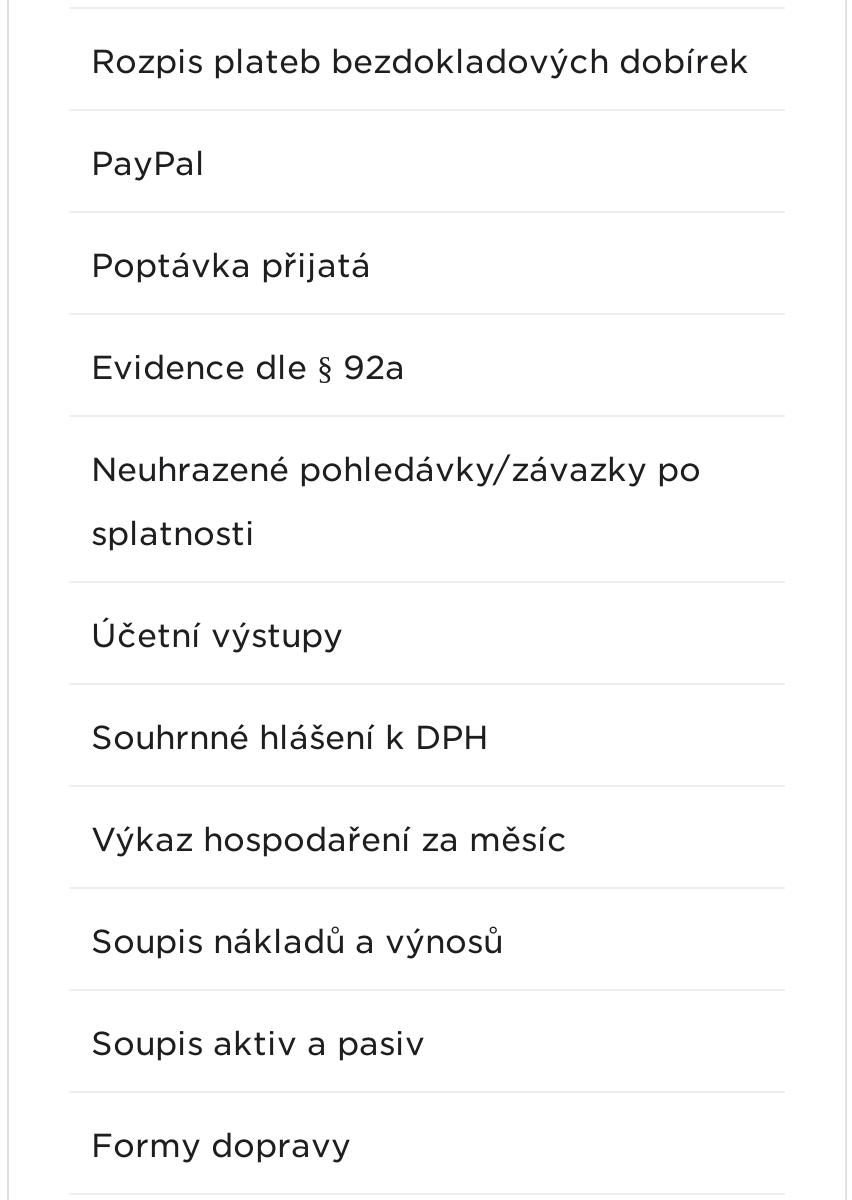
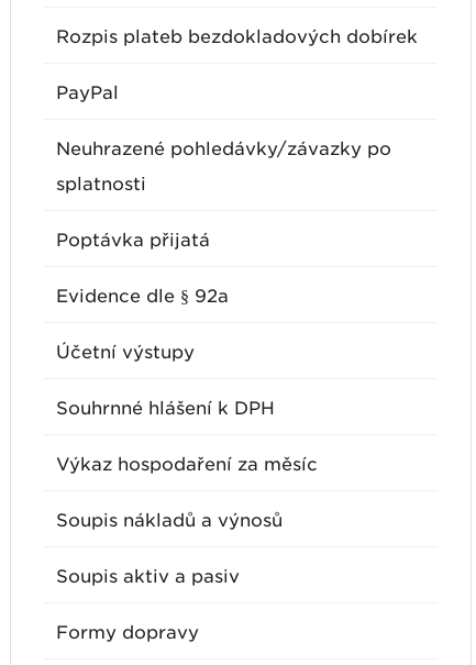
moved [91,248,405,388] -> [56,230,229,307]: Poptávka přijatá | Evidence dle § 92a
moved [91,452,701,554] -> [56,139,391,195]: Neuhrazené pohledávky/závazky po | splatnosti

